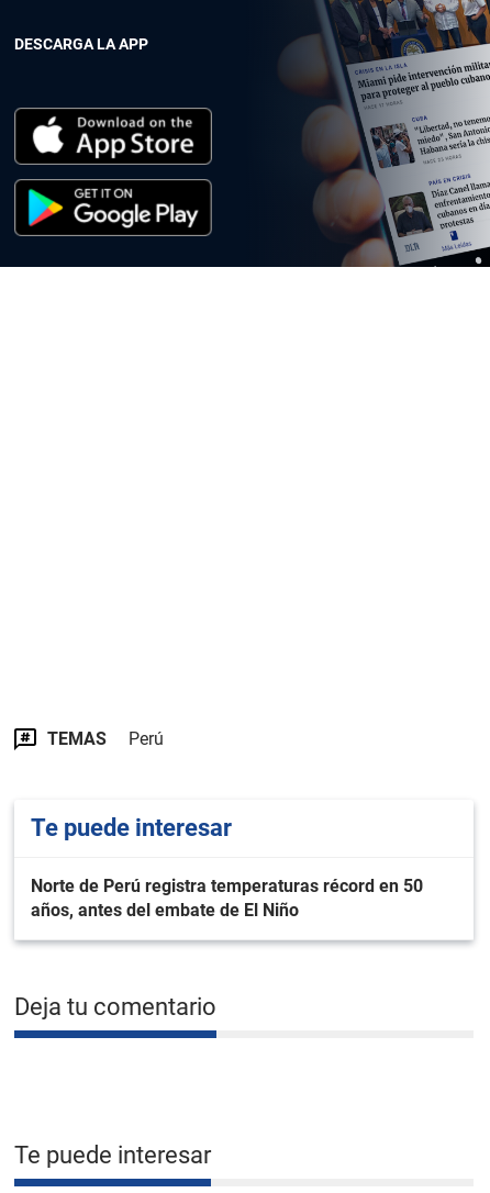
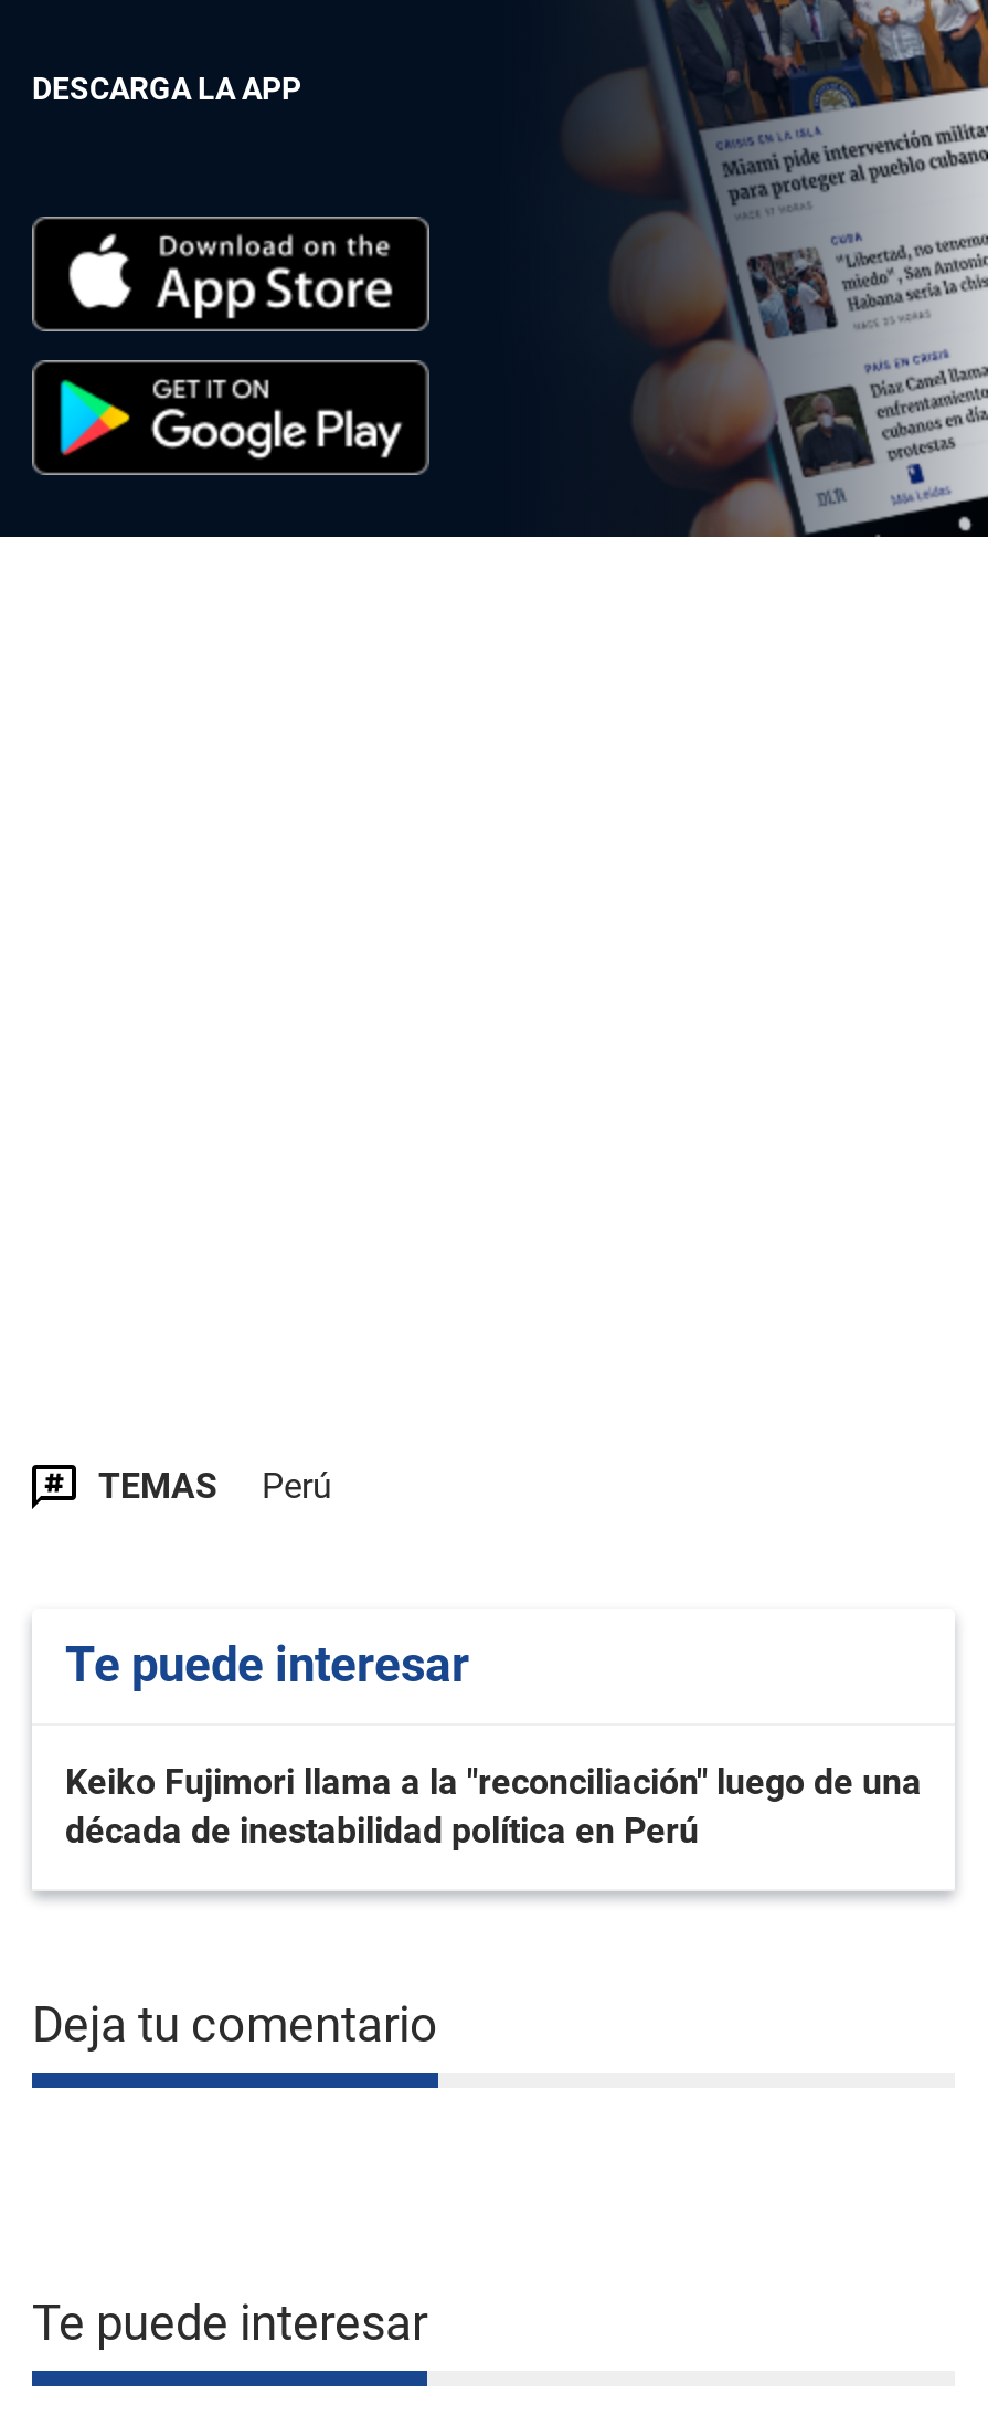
[31,876,423,921] Norte de Perú registra temperaturas récord en 50 | años, antes del embate de El Niño -> [65,1761,922,1852] Keiko Fujimori llama a la "reconciliación" luego de una | década de inestabilidad política en Perú

